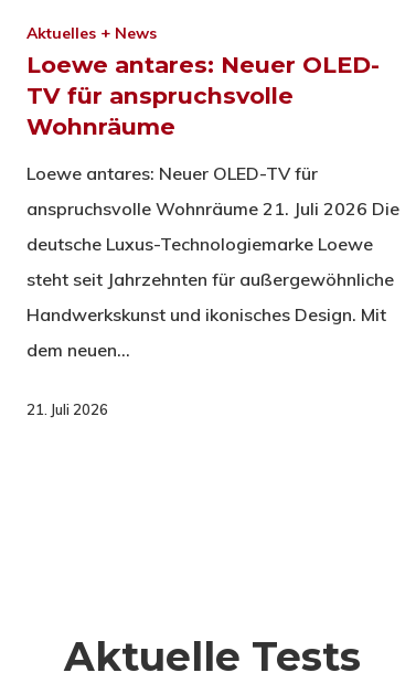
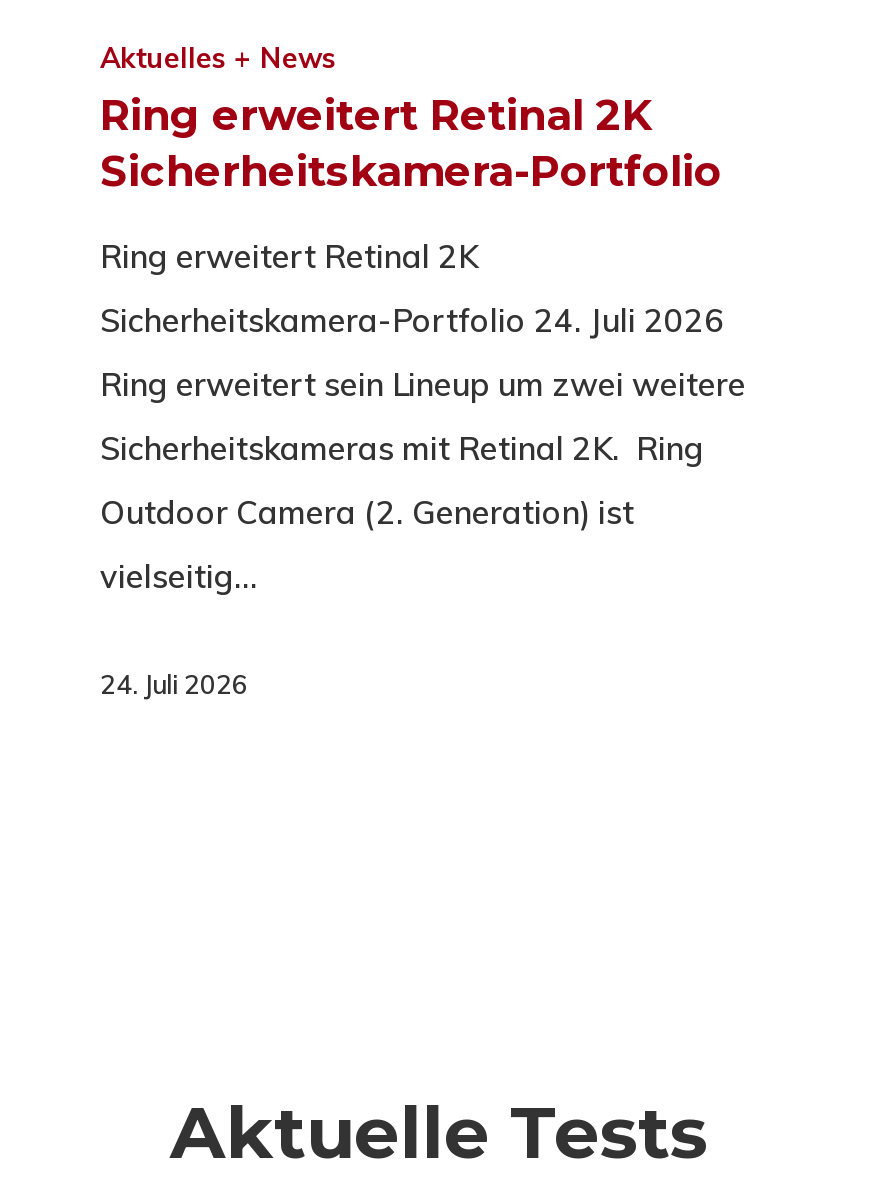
[26,50,379,140] Loewe antares: Neuer OLED- | TV für anspruchsvolle | Wohnräume -> [100,89,722,195] Ring erweitert Retinal 2K | Sicherheitskamera-Portfolio
[26,162,317,184] Loewe antares: Neuer OLED-TV für -> [100,235,478,275] Ring erweitert Retinal 2K
[26,197,399,219] anspruchsvolle Wohnräume 21. Juli 2026 Die -> [100,299,724,339] Sicherheitskamera-Portfolio 24. Juli 2026
[26,232,372,254] deutsche Luxus-Technologiemarke Loewe -> [100,363,746,403] Ring erweitert sein Lineup um zwei weitere
[26,268,393,290] steht seit Jahrzehnten für außergewöhnliche -> [100,427,704,467] Sicherheitskameras mit Retinal 2K. Ring
[26,303,386,325] Handwerkskunst und ikonisches Design. Mit -> [100,491,634,531] Outdoor Camera (2. Generation) ist
[26,338,130,360] dem neuen… -> [100,555,258,595] vielseitig…
[26,400,108,418] 21. Juli 2026 -> [100,667,248,699] 24. Juli 2026

